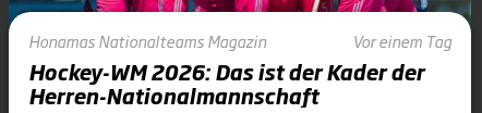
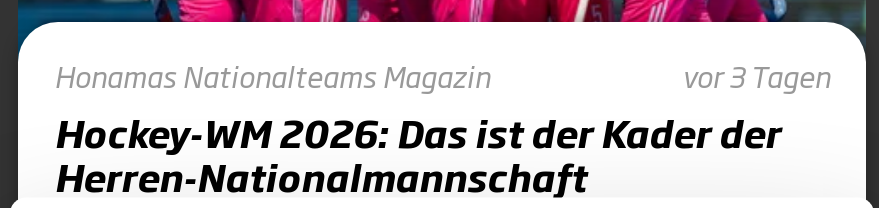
[352,29,451,52] Vor einem Tag -> [682,54,830,96] vor 3 Tagen

